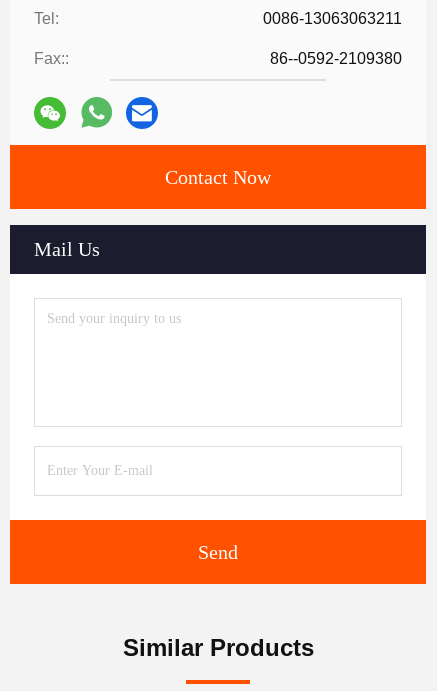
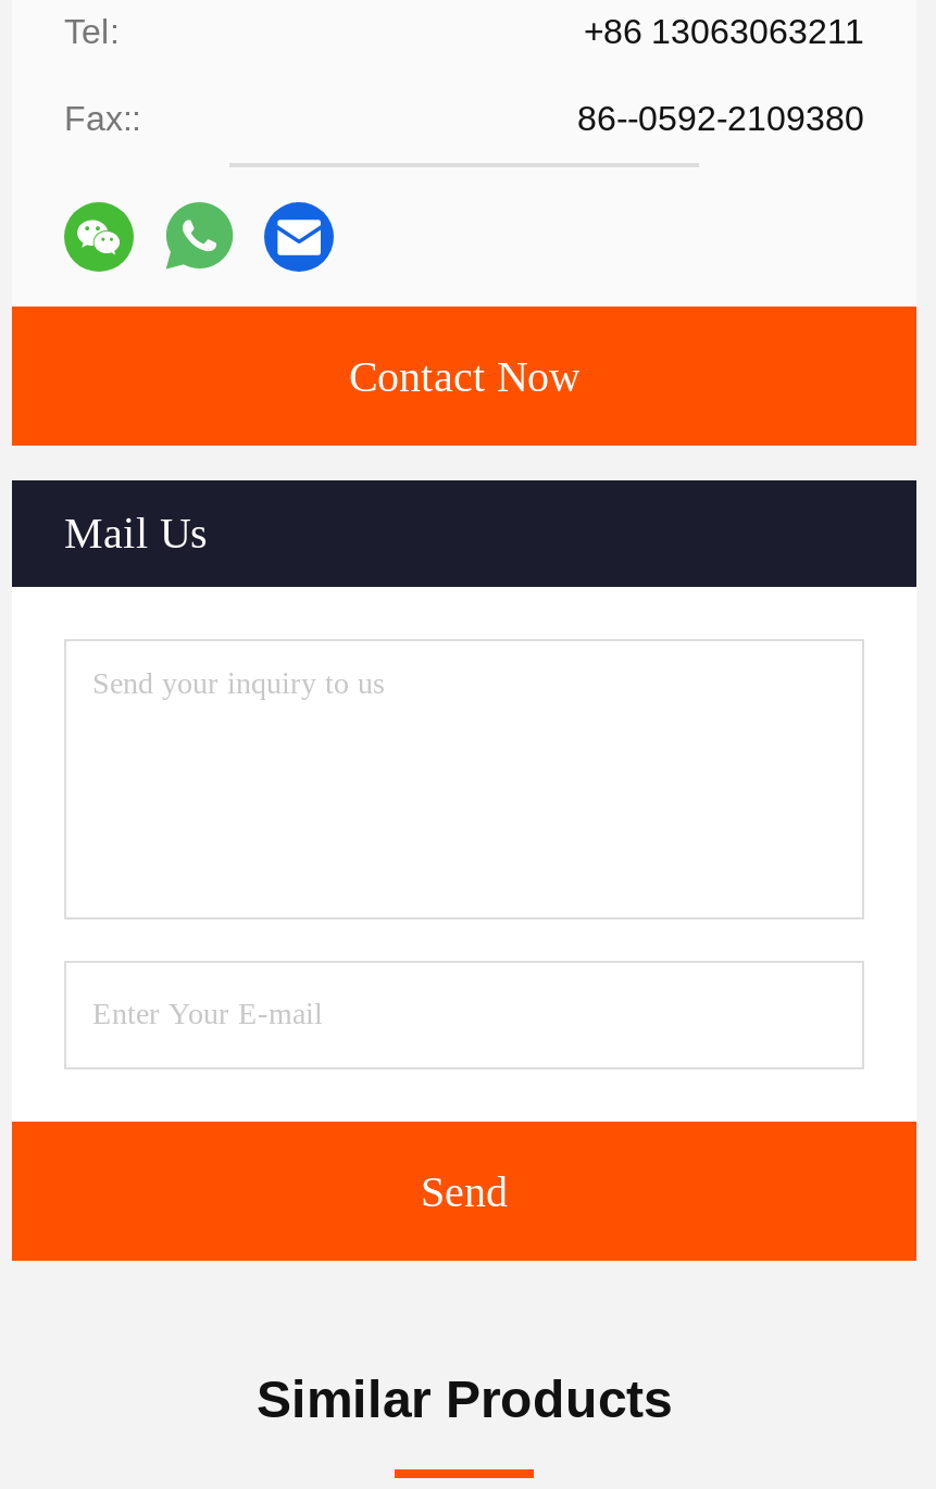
[263,10,402,27] 0086-13063063211 -> [584,12,864,49] +86 13063063211

